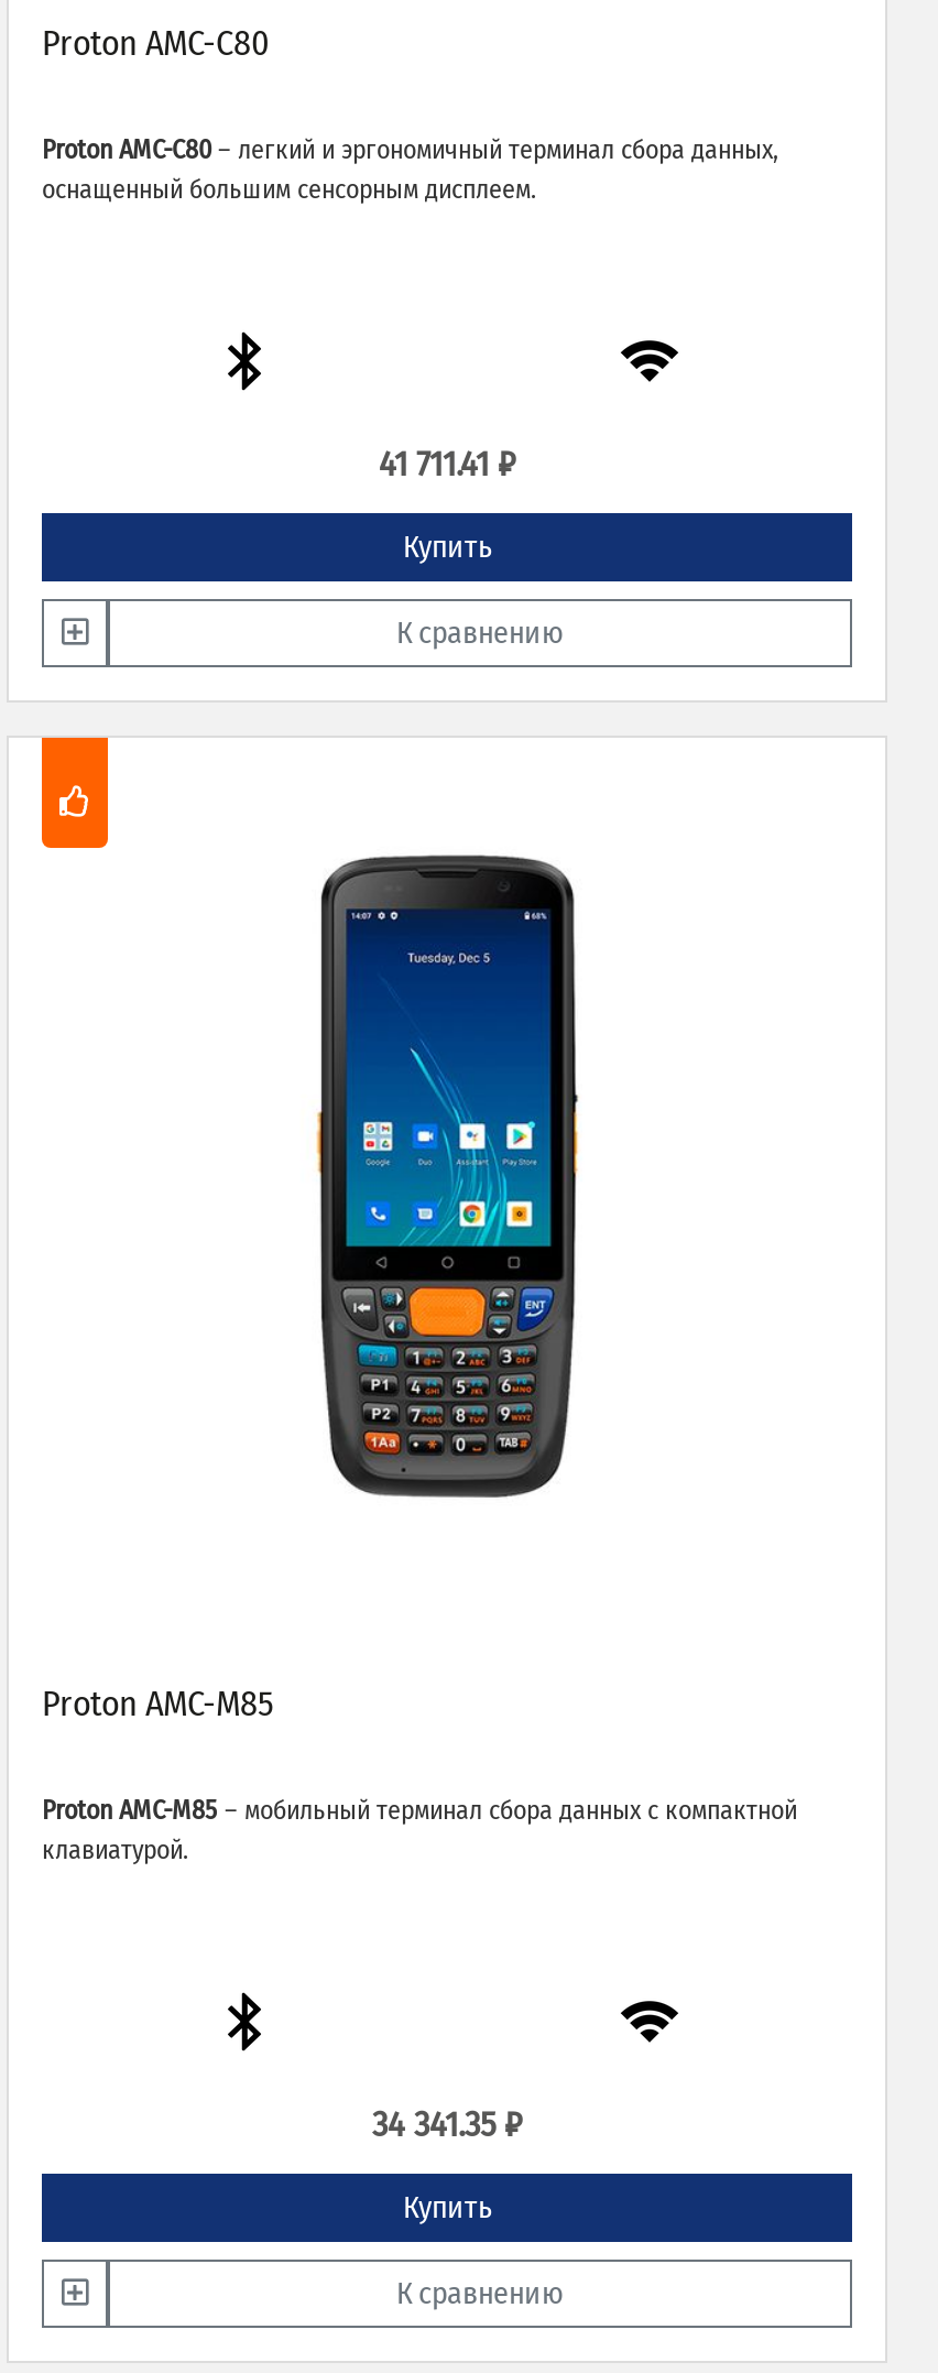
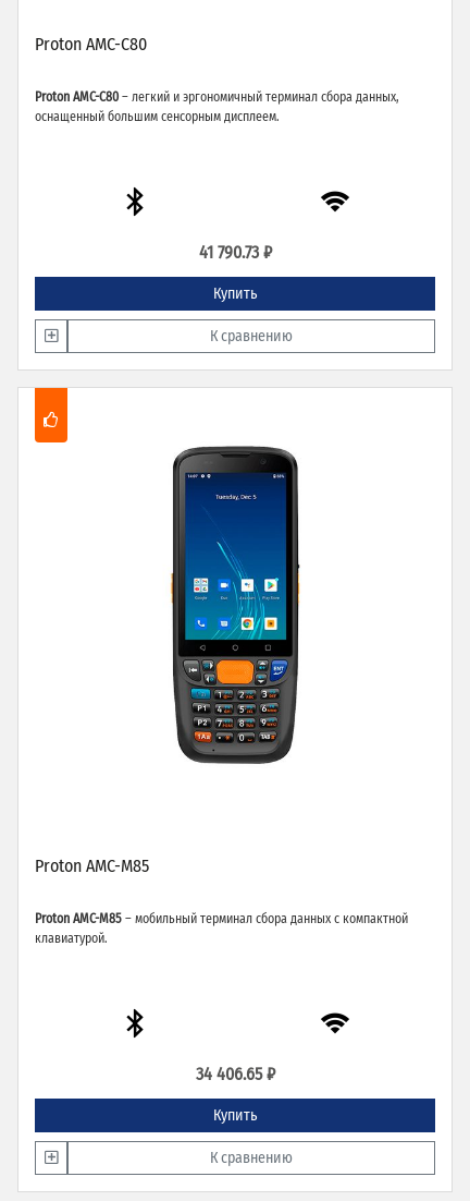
[379,442,515,484] 41 711.41 ₽ -> [199,242,271,262] 41 790.73 ₽
[372,2102,522,2144] 34 341.35 ₽ -> [195,1063,275,1084] 34 406.65 ₽

